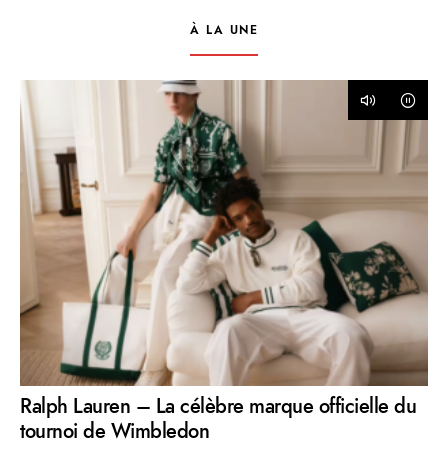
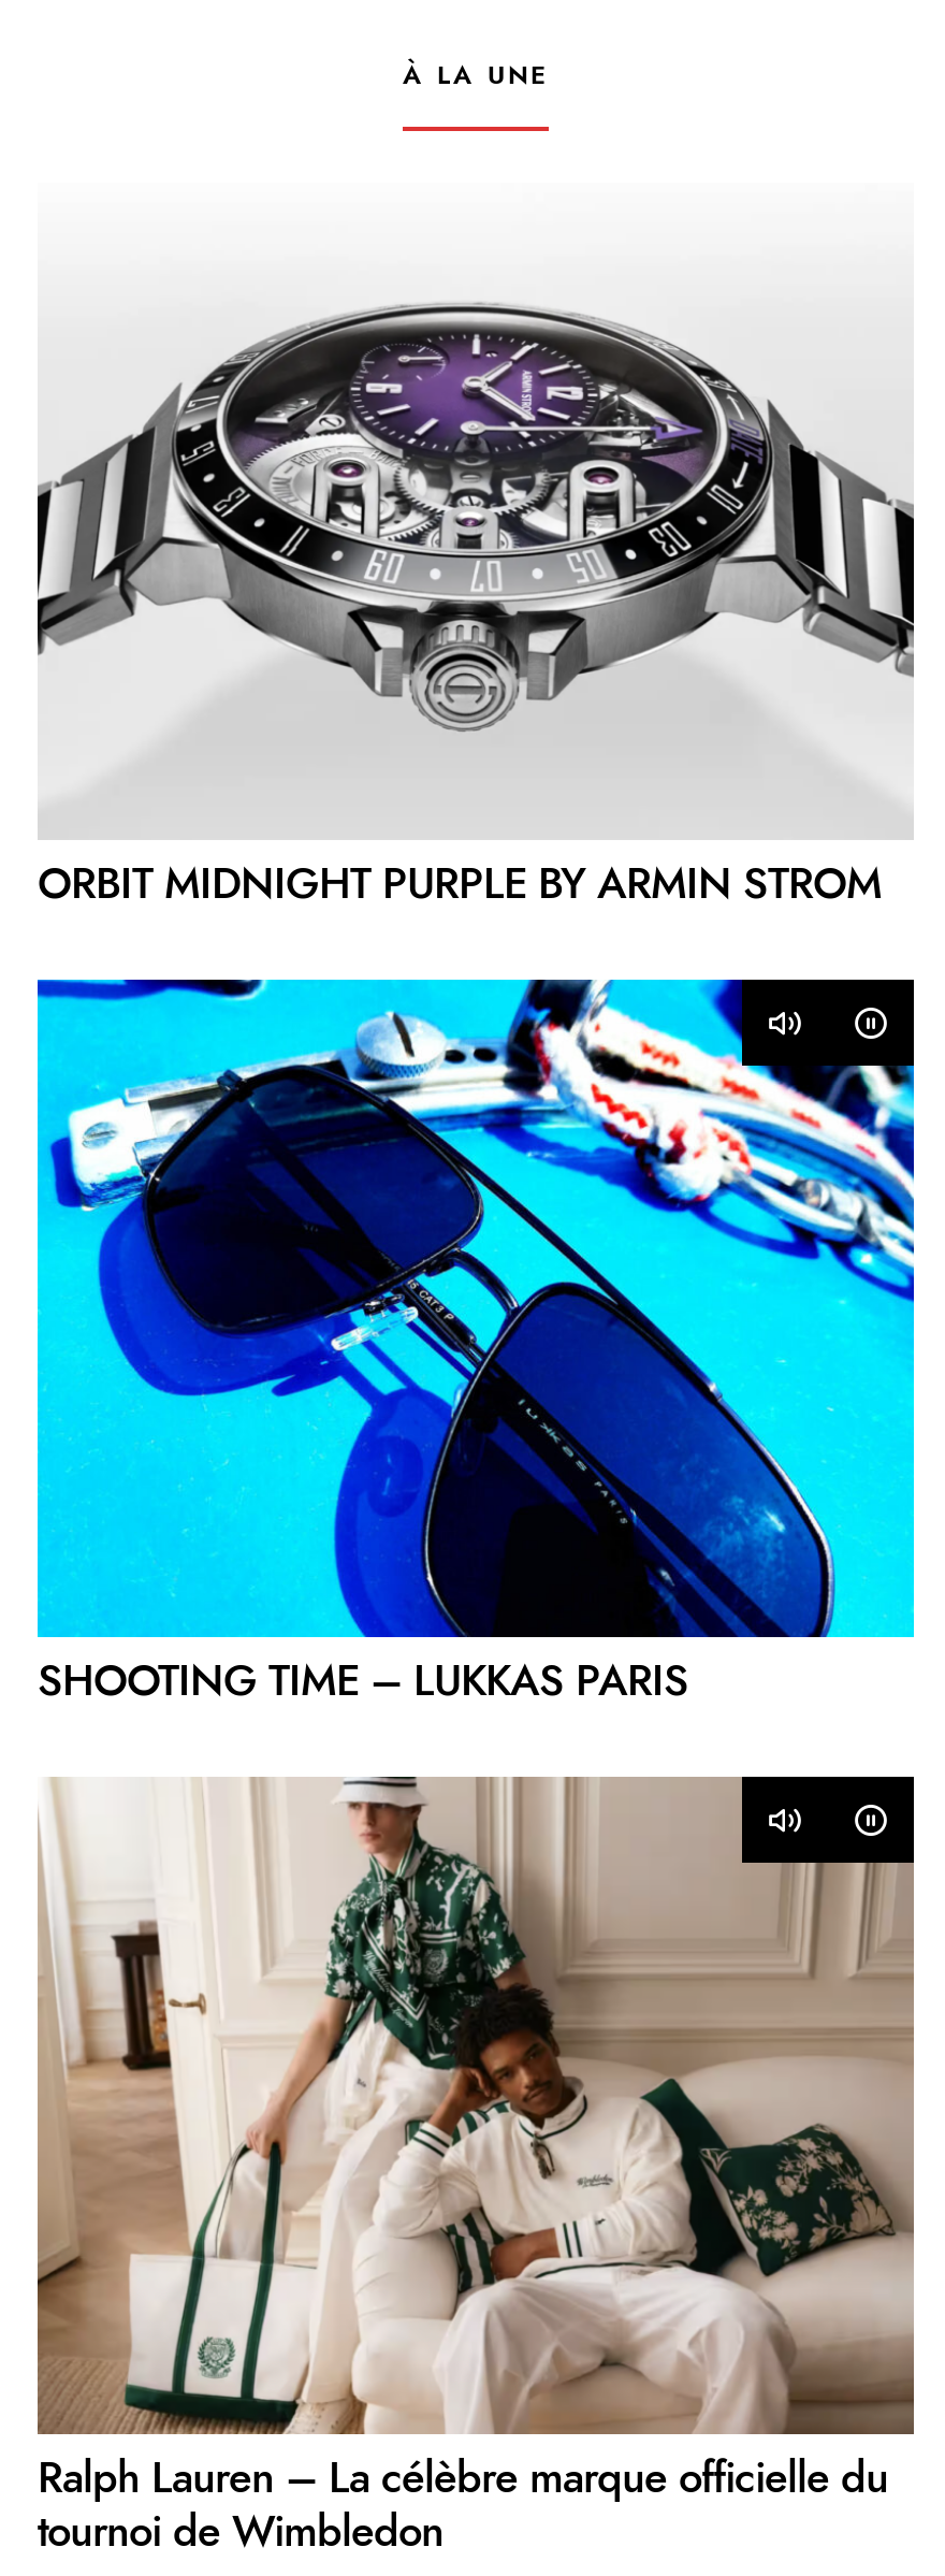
none -> [35,300,916,912] [image] | ORBIT MIDNIGHT PURPLE BY ARMIN STROM
none -> [35,976,916,1709] [image] | SHOOTING TIME – LUKKAS PARIS

